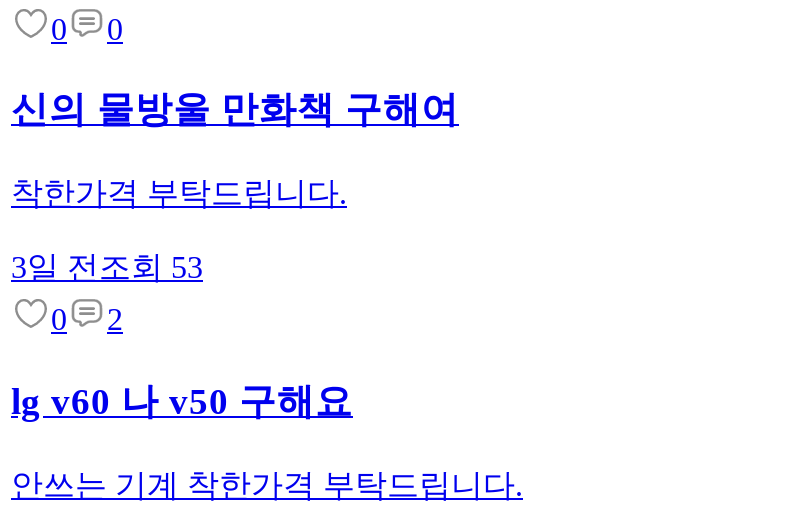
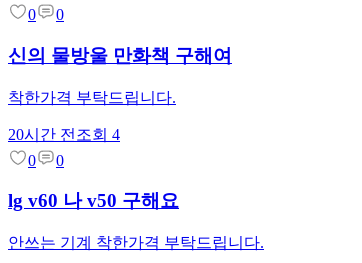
[11,250,203,284] 3일 전 조회 53 -> [8,126,120,143] 20시간 전 조회 4
[51,302,123,336] 0 2 -> [28,152,64,169] 0 0

